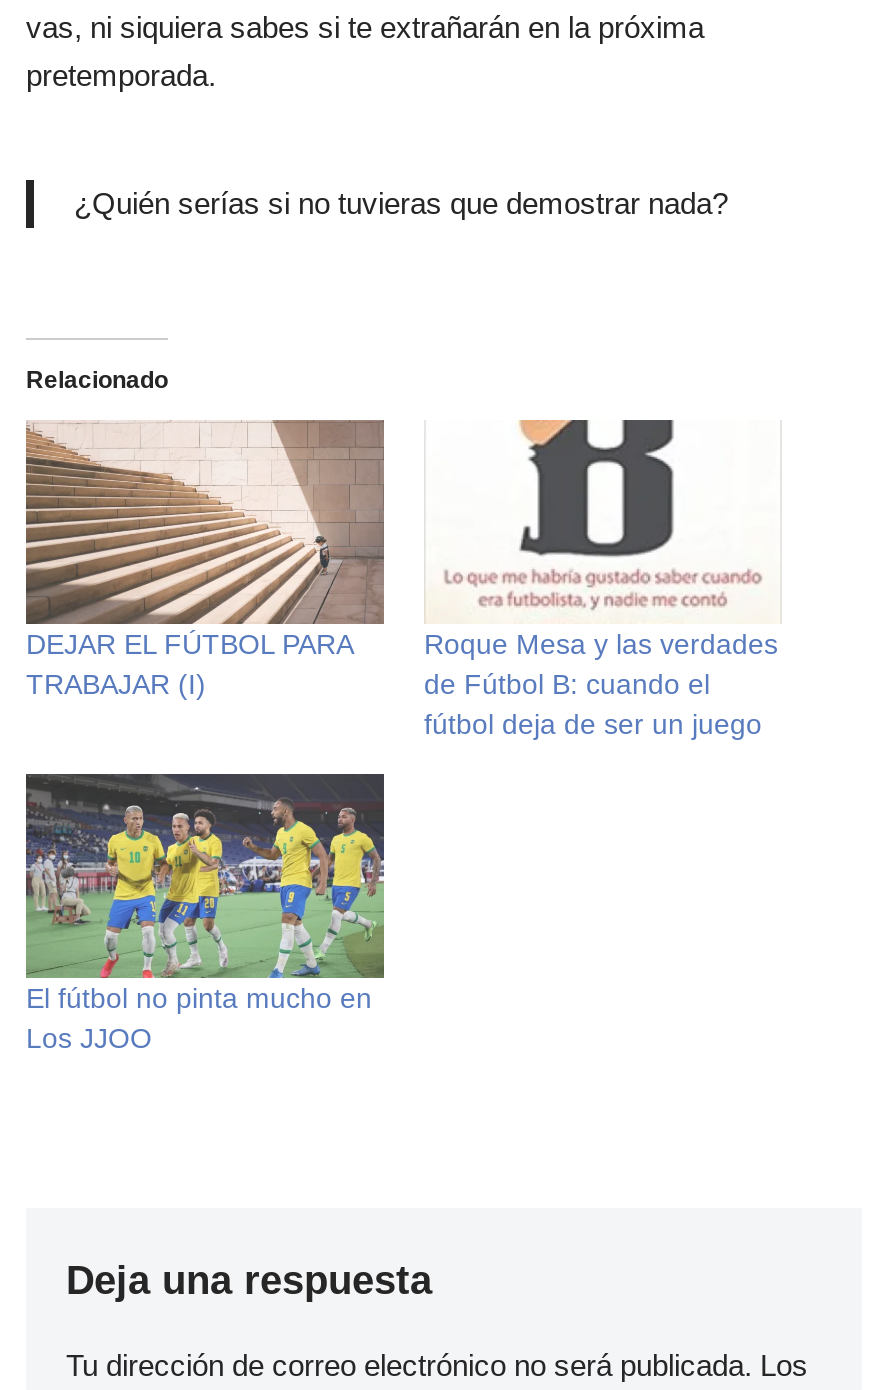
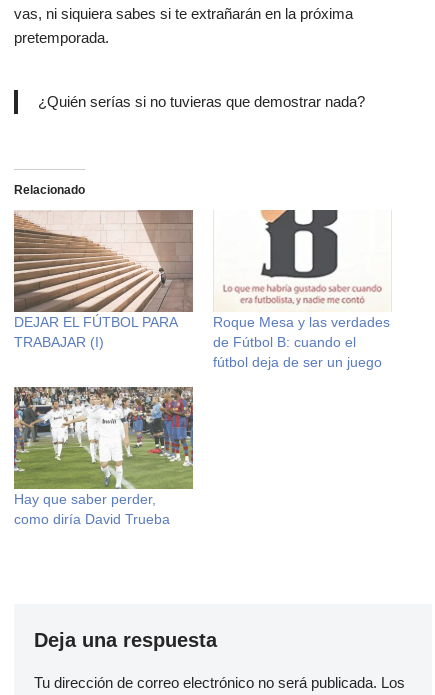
[24,772,386,1054] [image] | El fútbol no pinta mucho en | Los JJOO -> [13,386,194,527] [image] | Hay que saber perder, | como diría David Trueba

